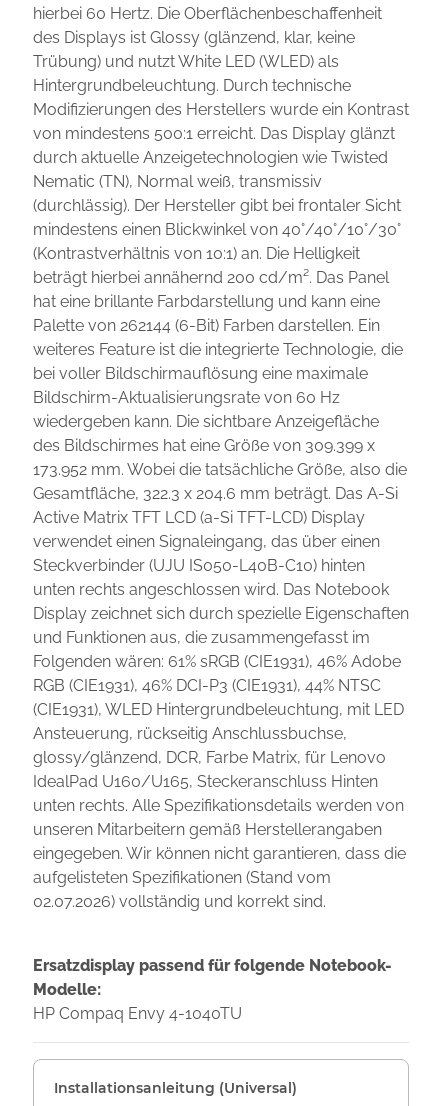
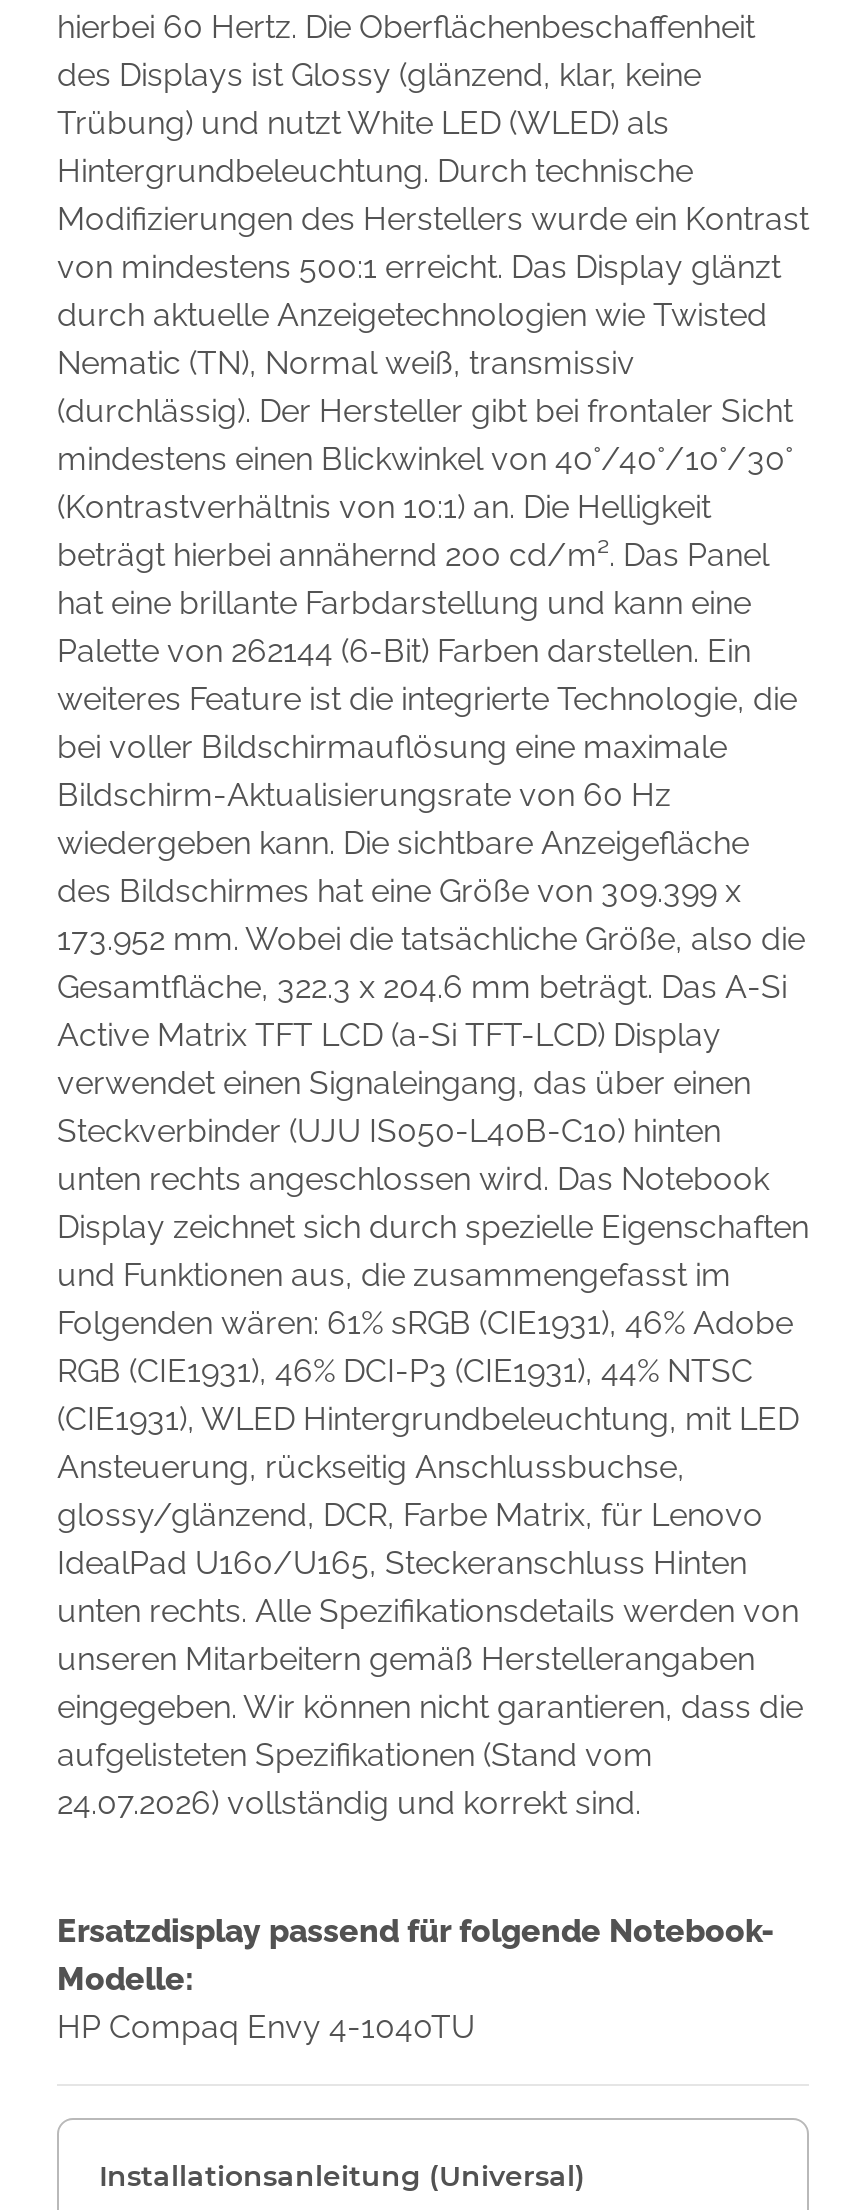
[33,892,326,911] 02.07.2026) vollständig und korrekt sind. -> [57,1784,641,1822] 24.07.2026) vollständig und korrekt sind.

